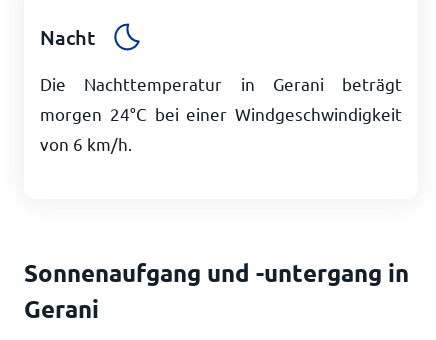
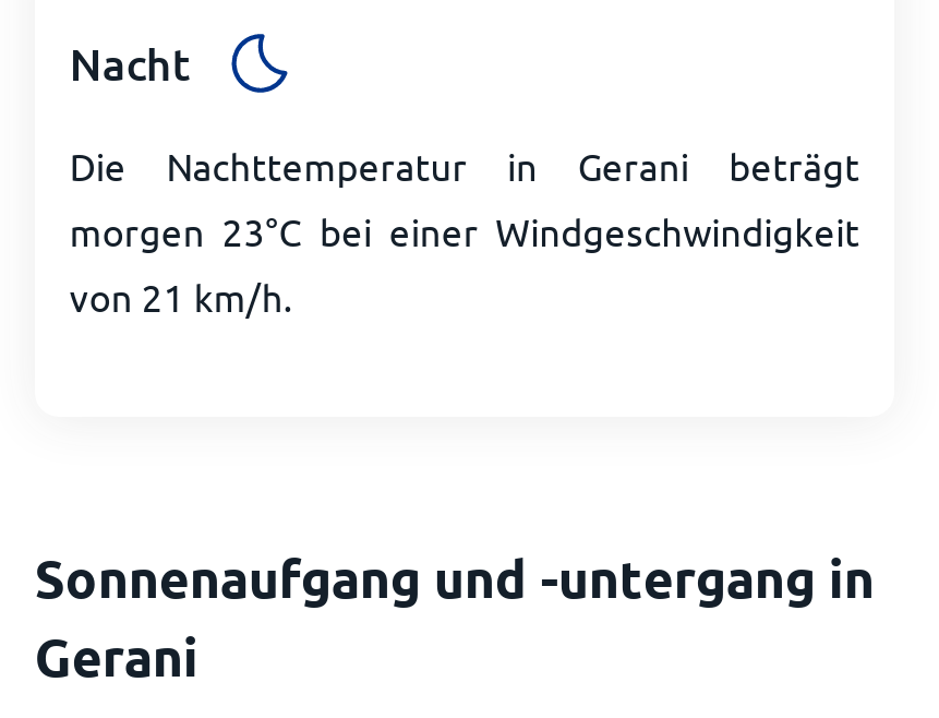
[40,103,402,124] morgen 24°C bei einer Windgeschwindigkeit -> [70,207,860,253] morgen 23°C bei einer Windgeschwindigkeit
[40,133,132,154] von 6 km/h. -> [70,273,292,319] von 21 km/h.

